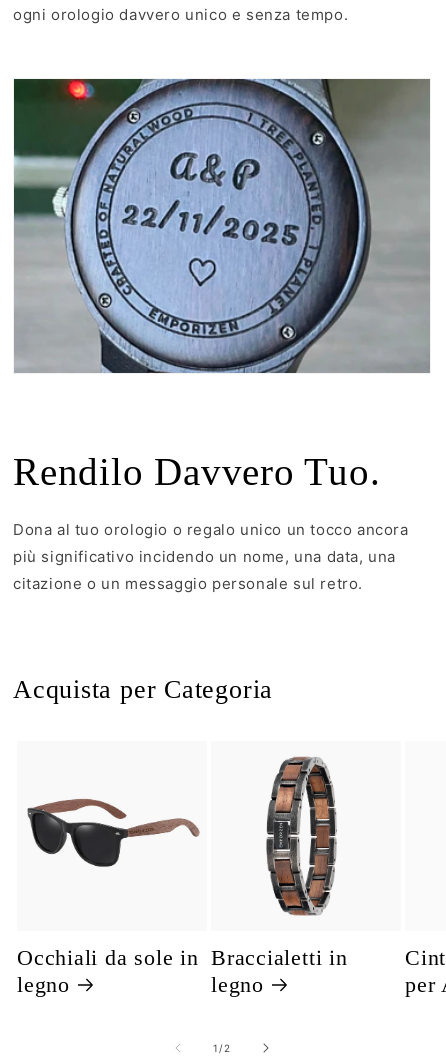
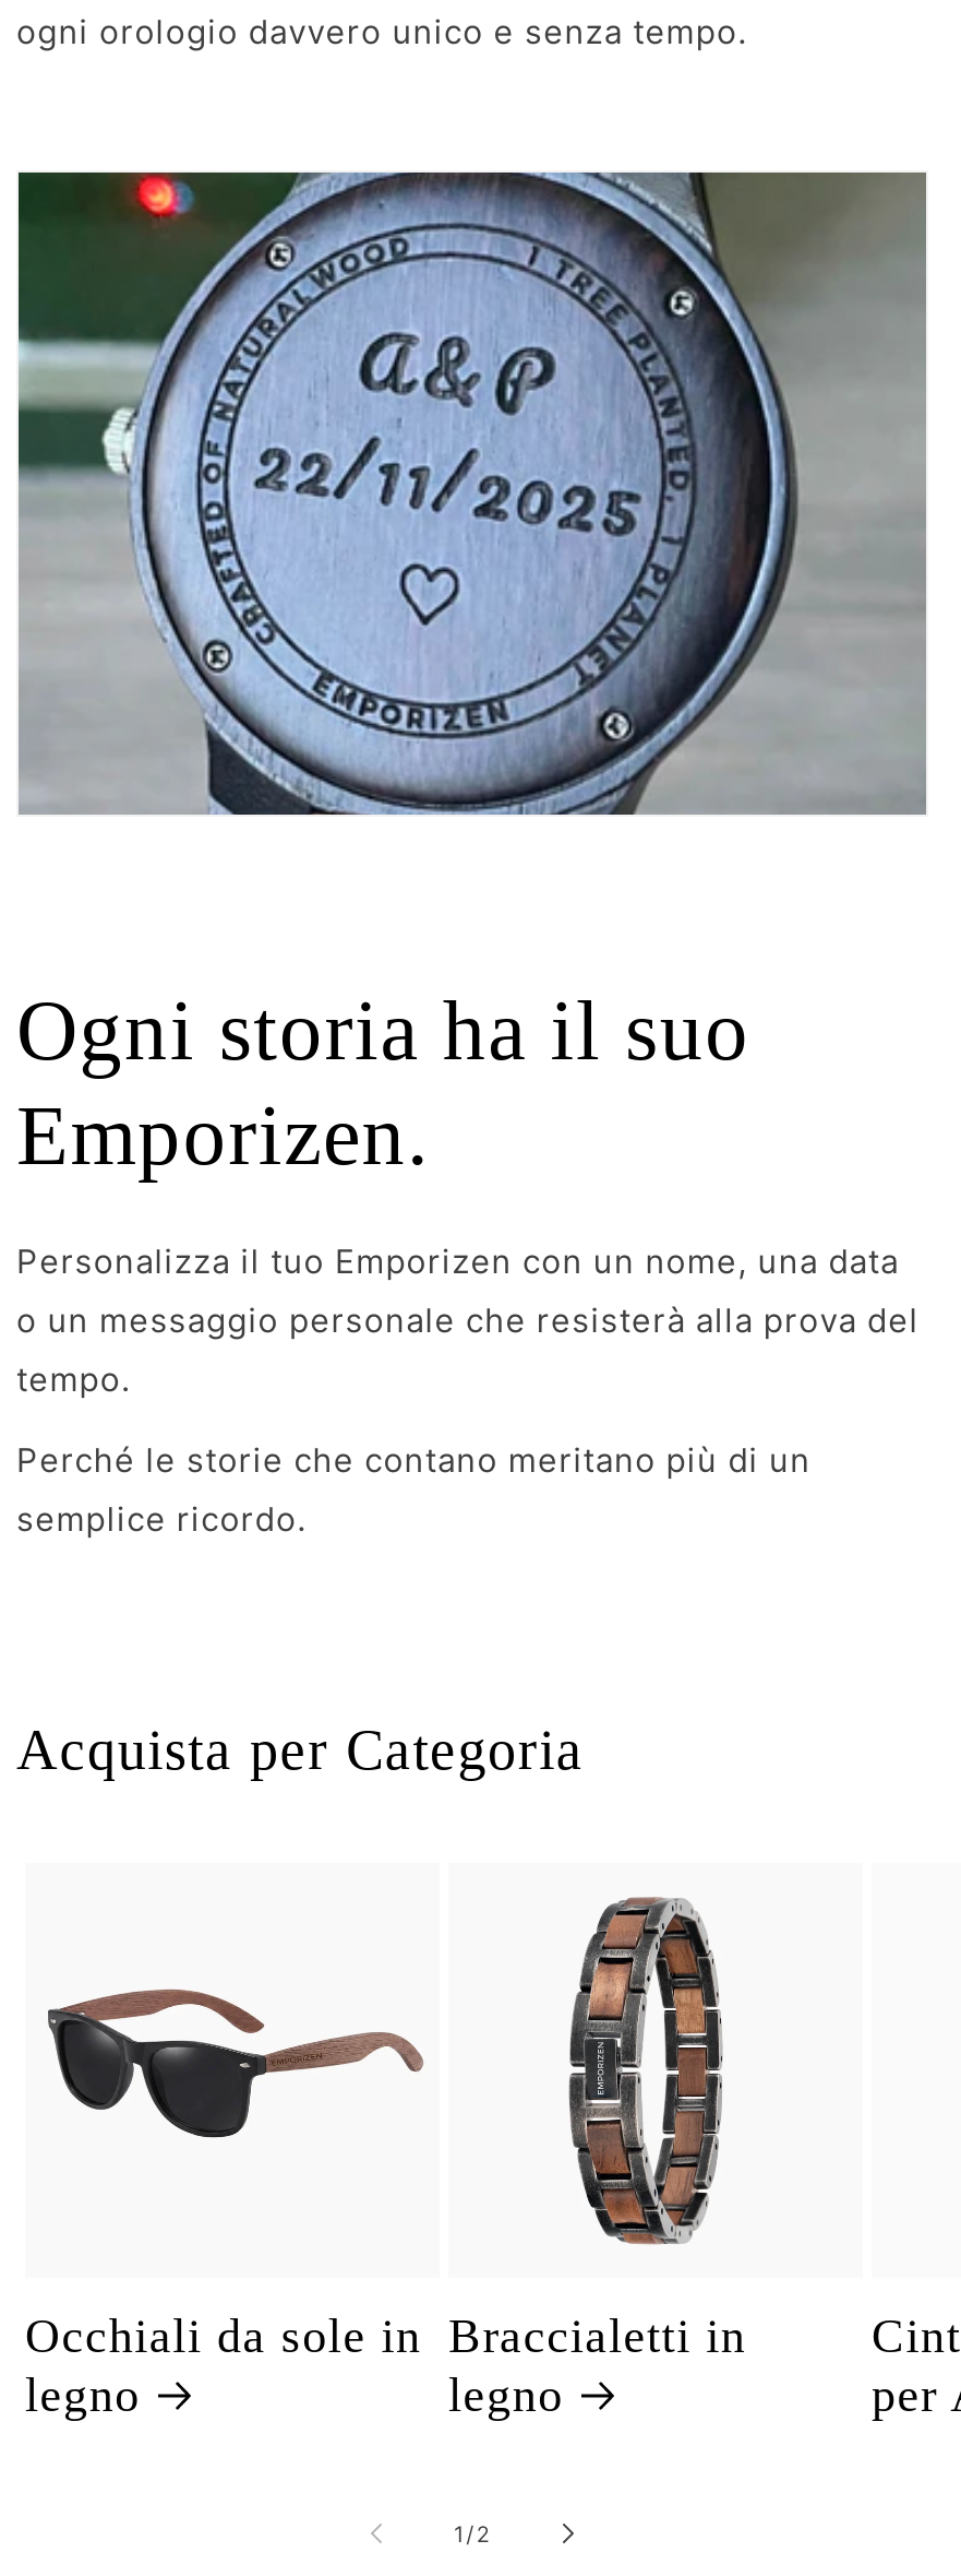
[13,450,409,593] Rendilo Davvero Tuo. | Dona al tuo orologio o regalo unico un tocco ancora | più significativo incidendo un nome, una data, una | citazione o un messaggio personale sul retro. -> [16,983,919,1540] Ogni storia ha il suo | Emporizen. | Personalizza il tuo Emporizen con un nome, una data | o un messaggio personale che resisterà alla prova del | tempo. | Perché le storie che contano meritano più di un | semplice ricordo.

